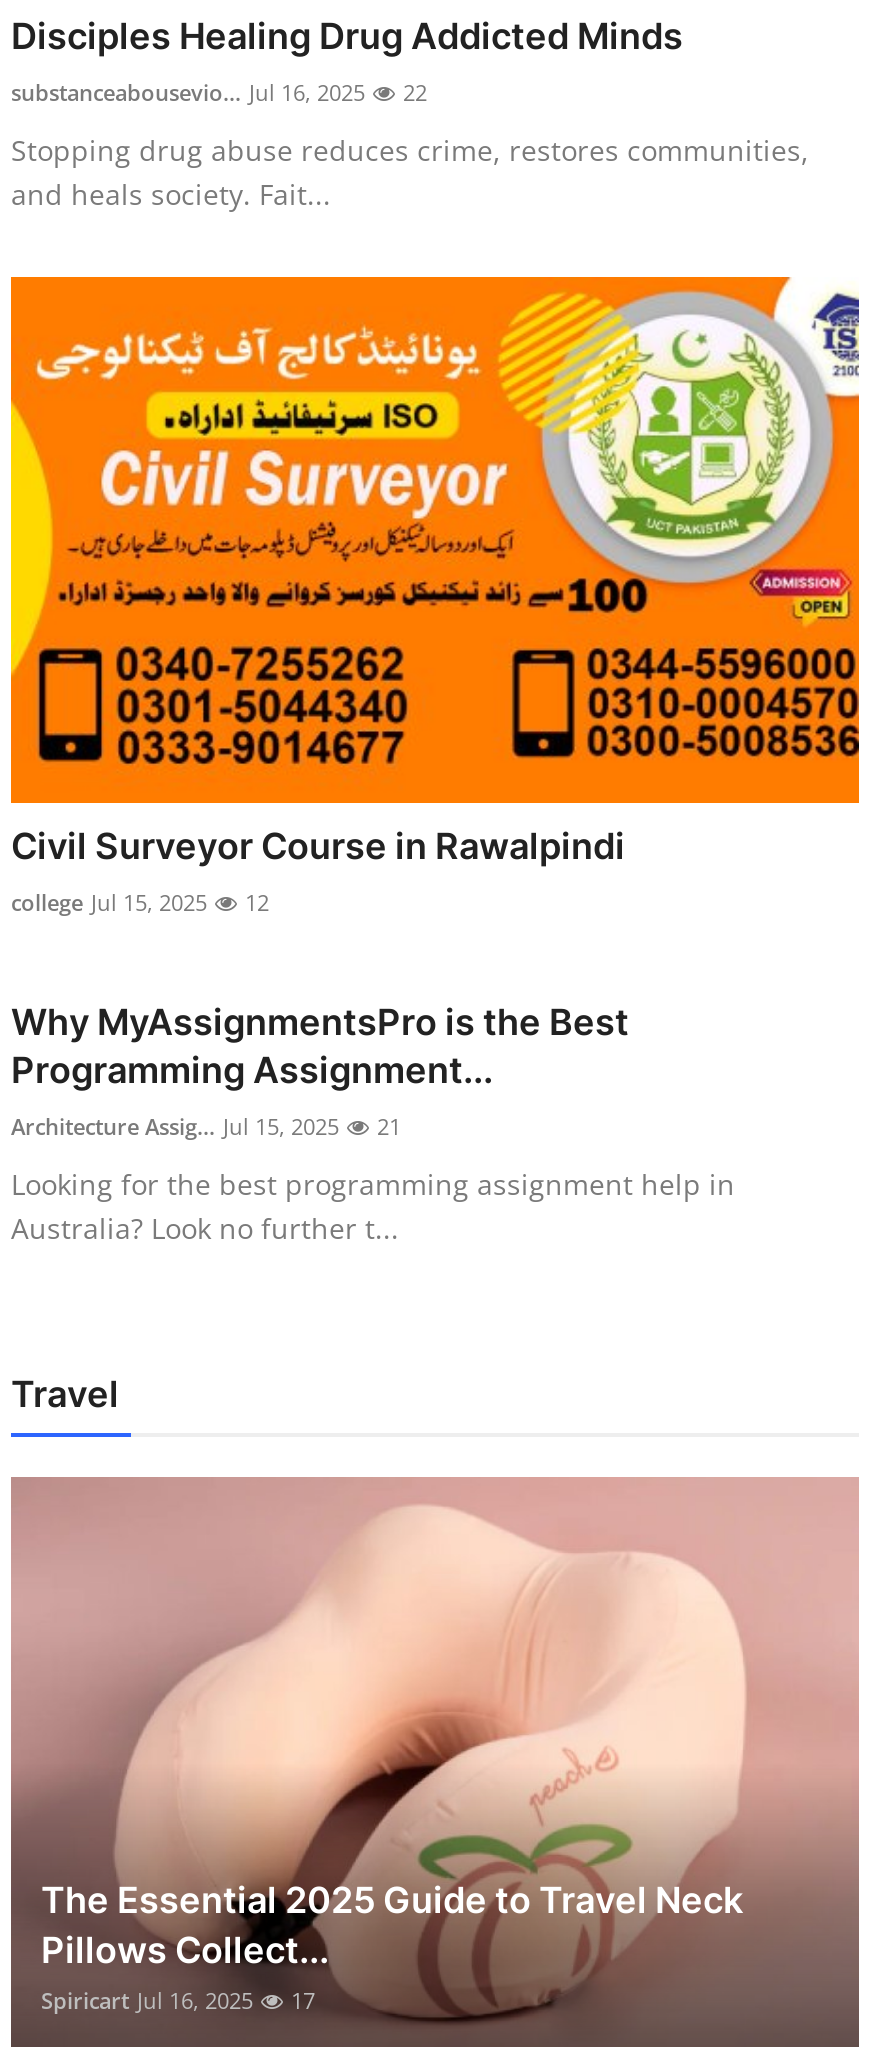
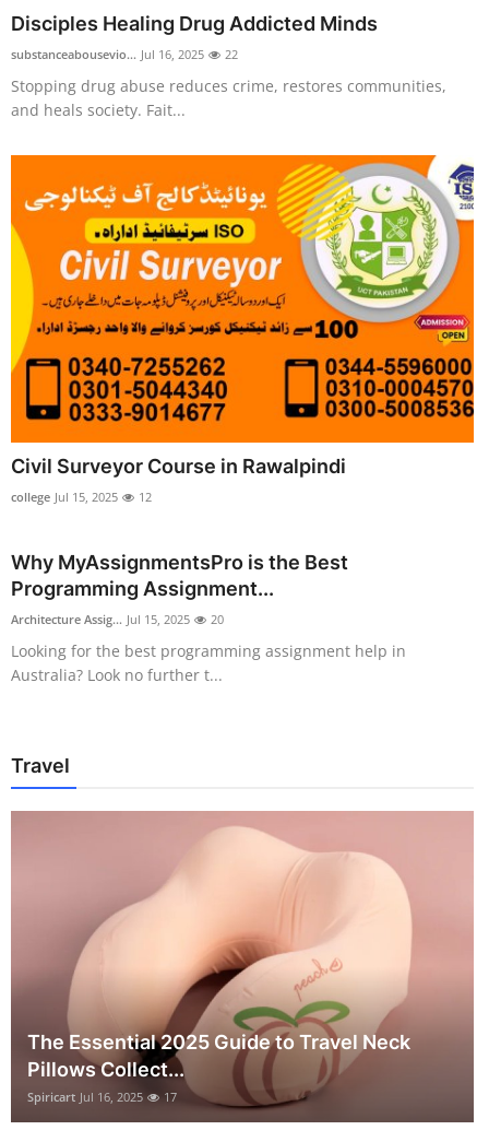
[11,1111,401,1141] Architecture Assig... Jul 15, 2025 21 -> [11,611,224,627] Architecture Assig... Jul 15, 2025 20

